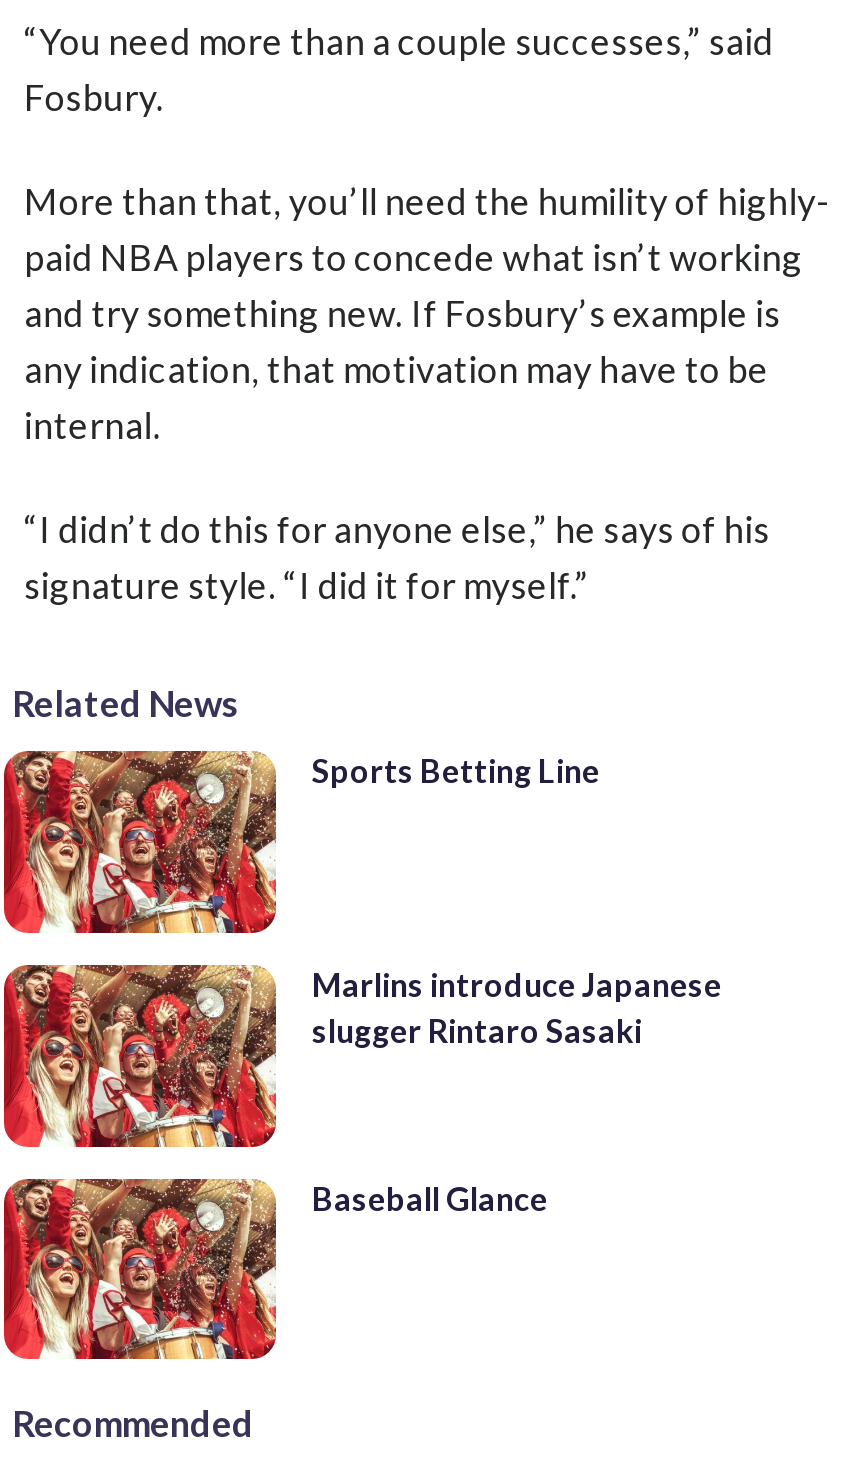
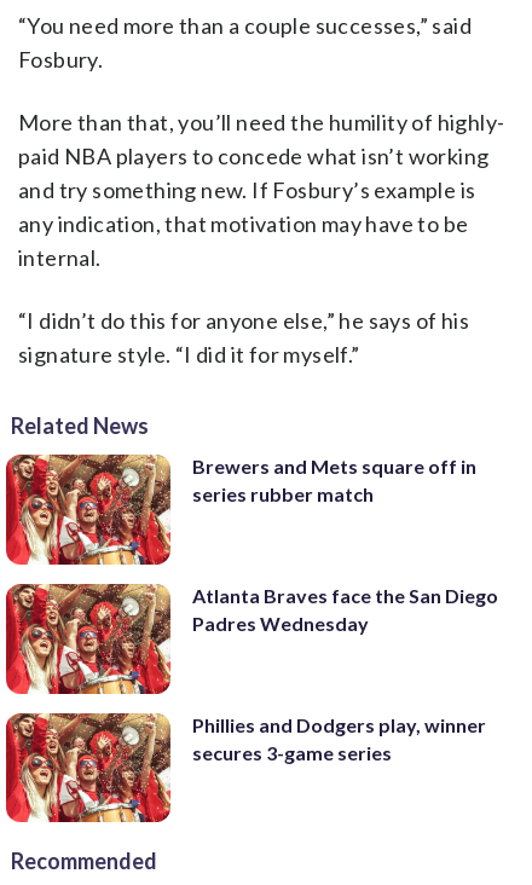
[312,752,600,790] Sports Betting Line -> [192,455,476,506] Brewers and Mets square off in | series rubber match
[312,965,722,1049] Marlins introduce Japanese | slugger Rintaro Sasaki -> [192,584,498,635] Atlanta Braves face the San Diego | Padres Wednesday
[312,1178,548,1216] Baseball Glance -> [192,713,486,764] Phillies and Dodgers play, winner | secures 3-game series

